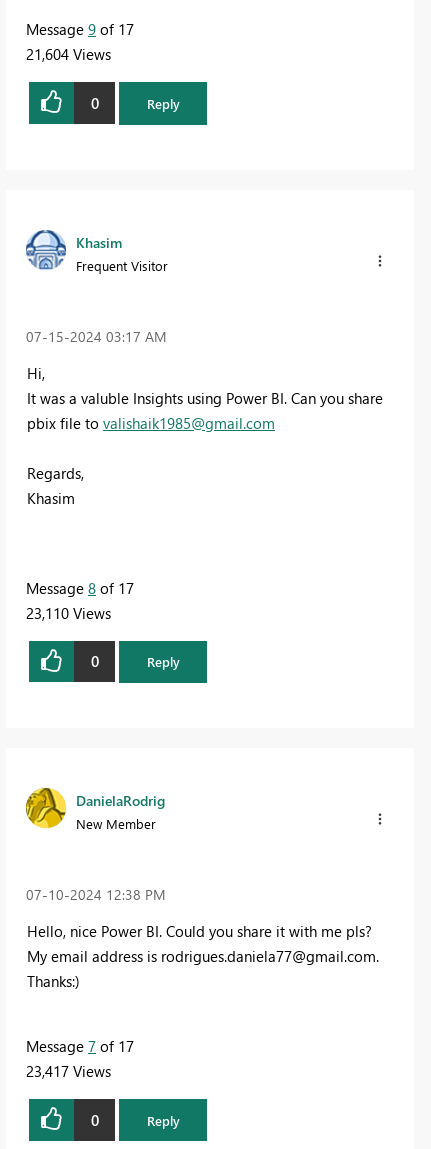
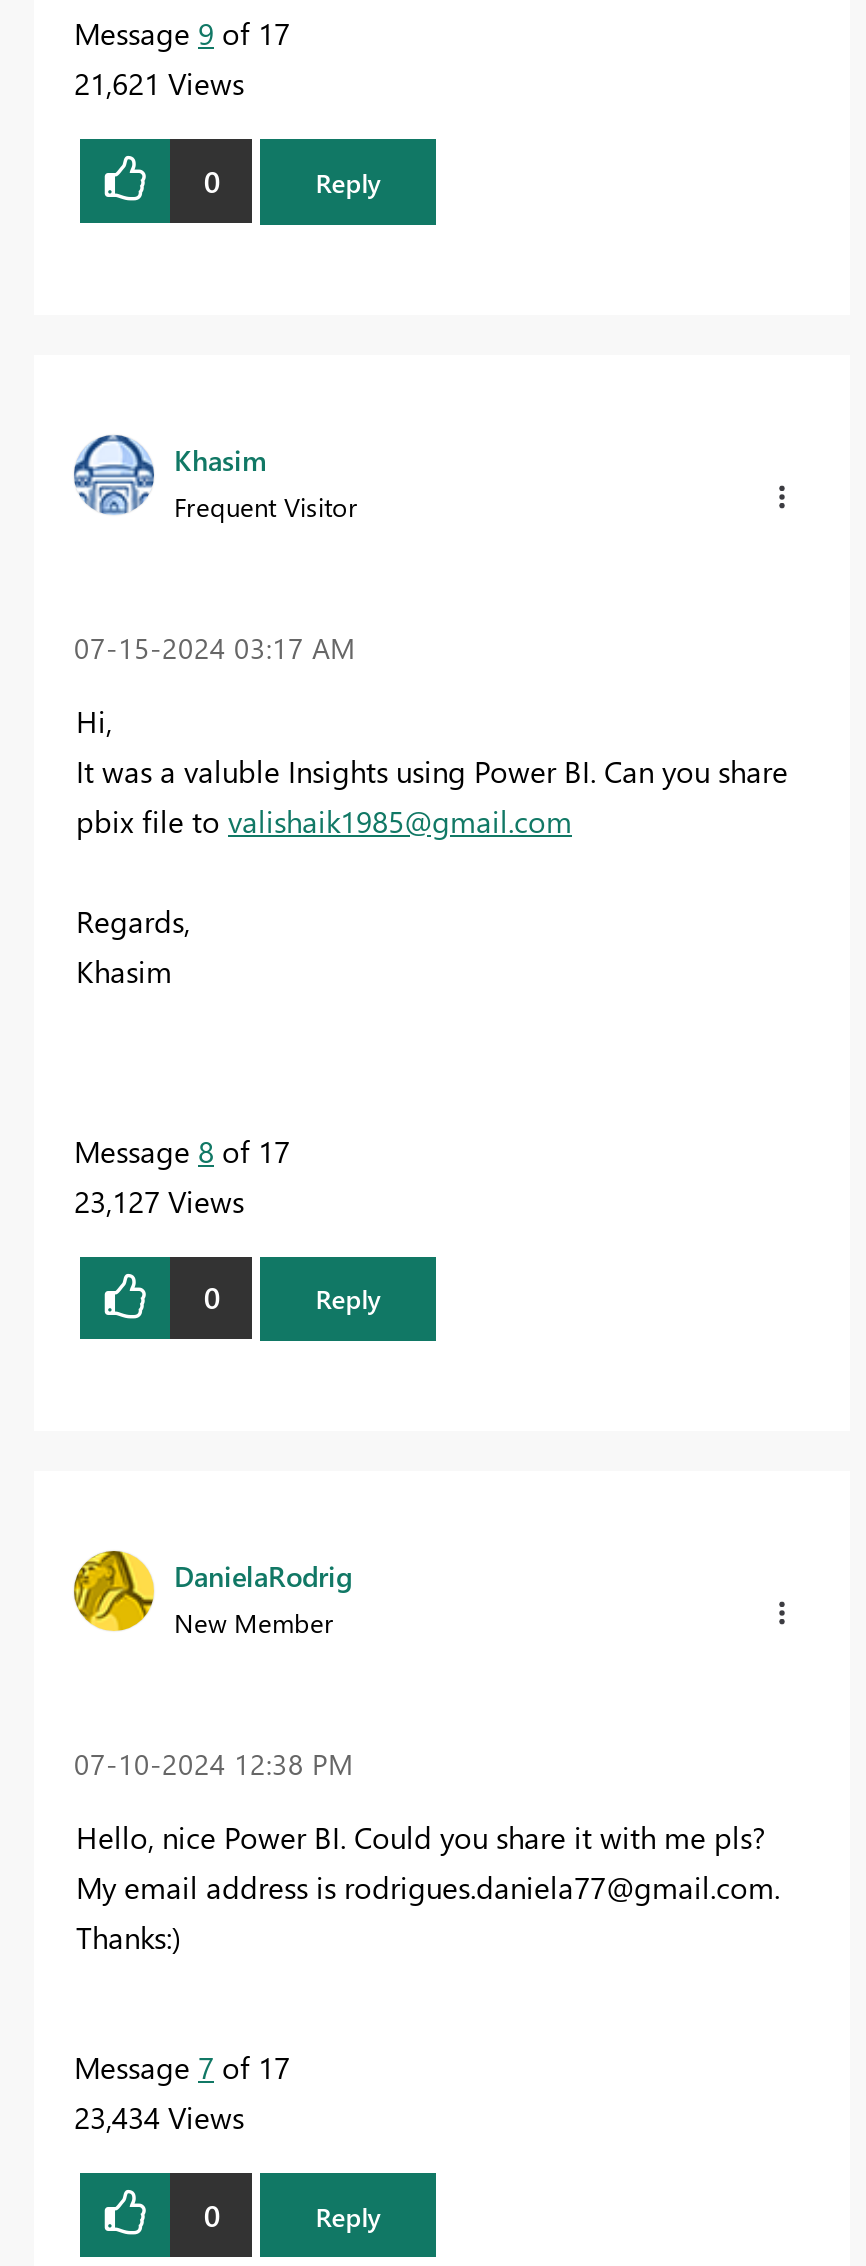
[26,44,111,64] 21,604 Views -> [74,64,244,104] 21,621 Views
[26,603,111,623] 23,110 Views -> [74,1181,244,1221] 23,127 Views
[26,1061,111,1081] 23,417 Views -> [74,2097,244,2137] 23,434 Views

